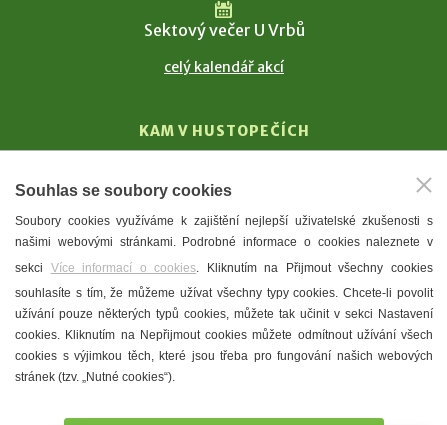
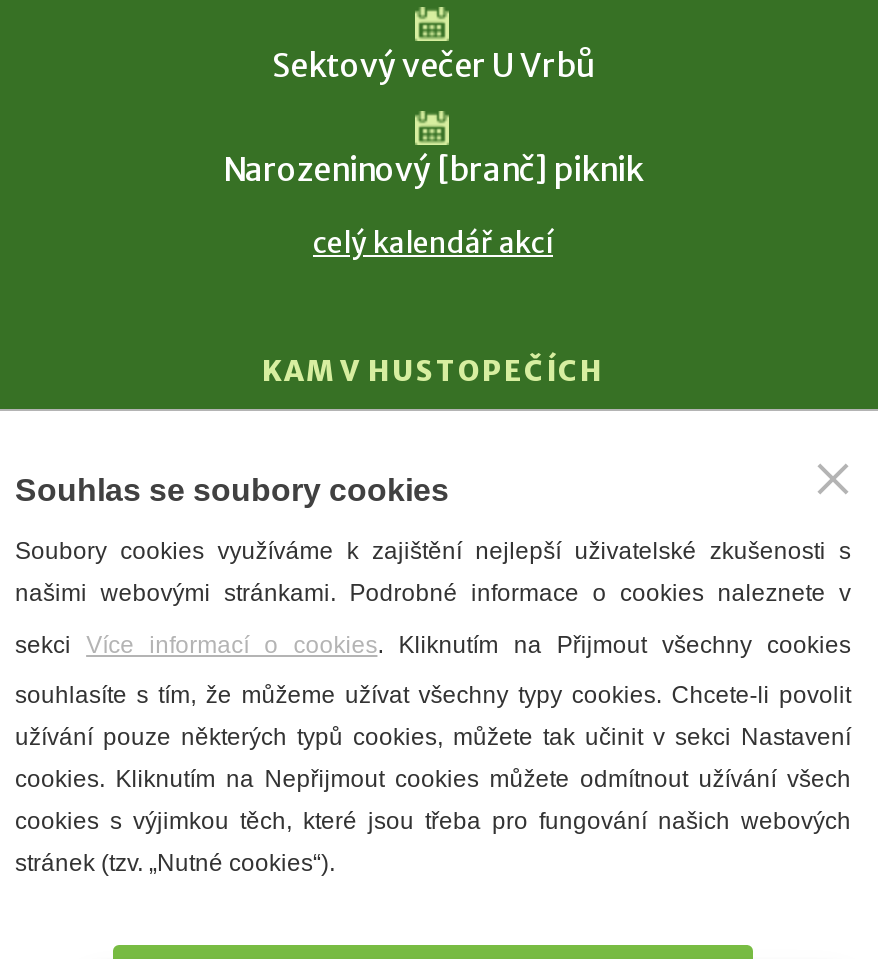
none -> [223,149,643,189] Narozeninový [branč] piknik

